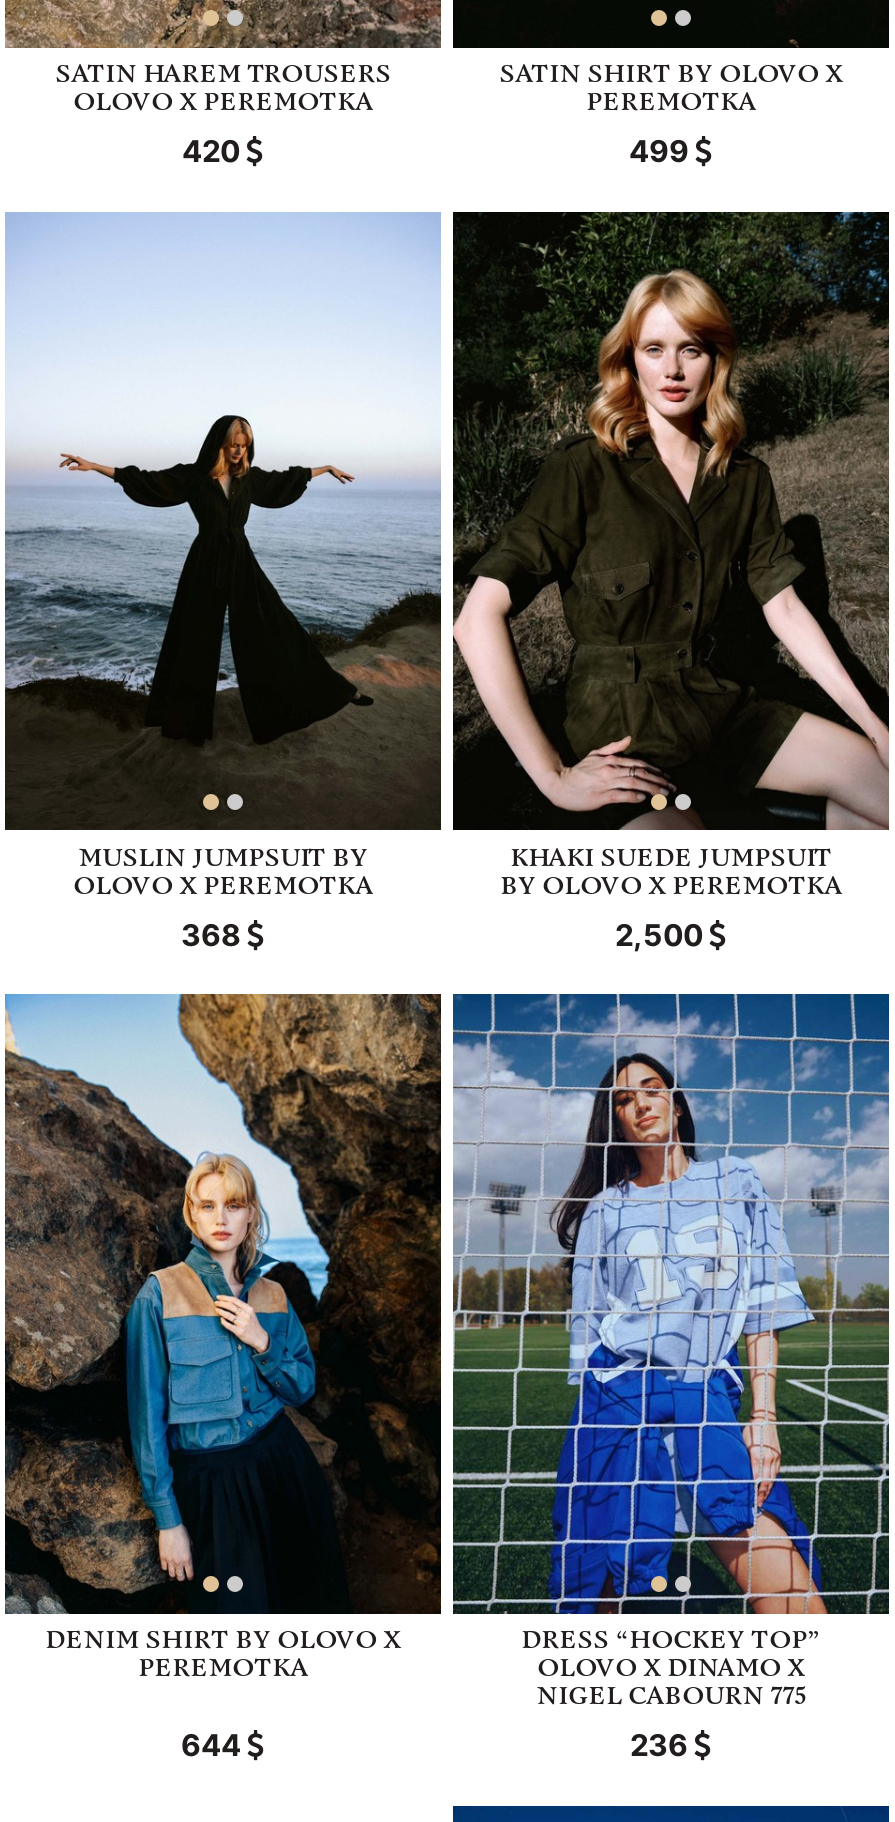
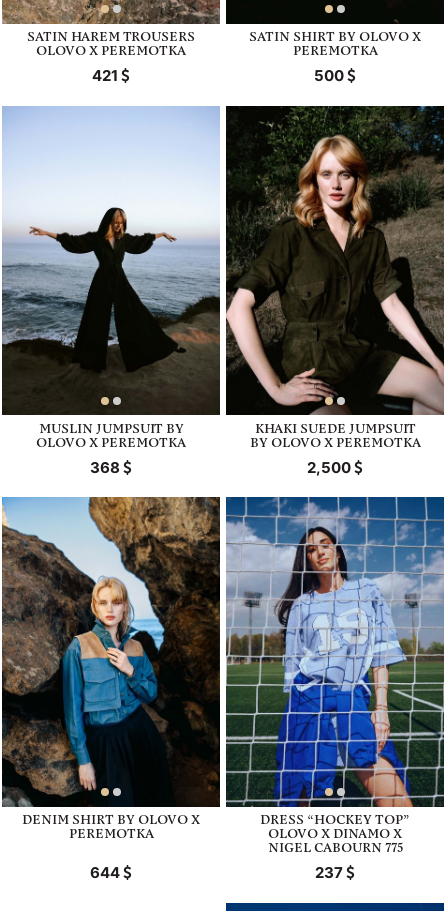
[182,133,246,171] 420 -> [92,66,121,85] 421
[629,133,695,171] 499 -> [314,66,347,85] 500
[630,1727,694,1765] 236 -> [315,863,346,882] 237

